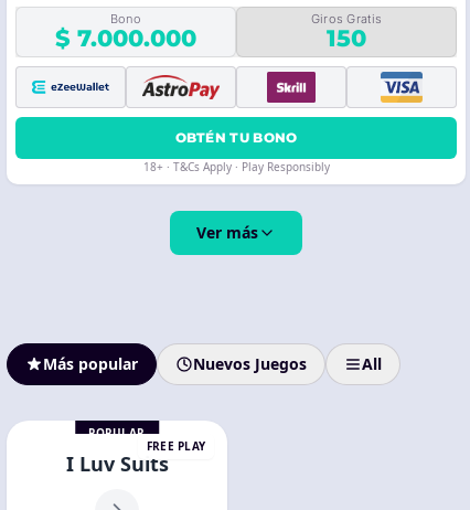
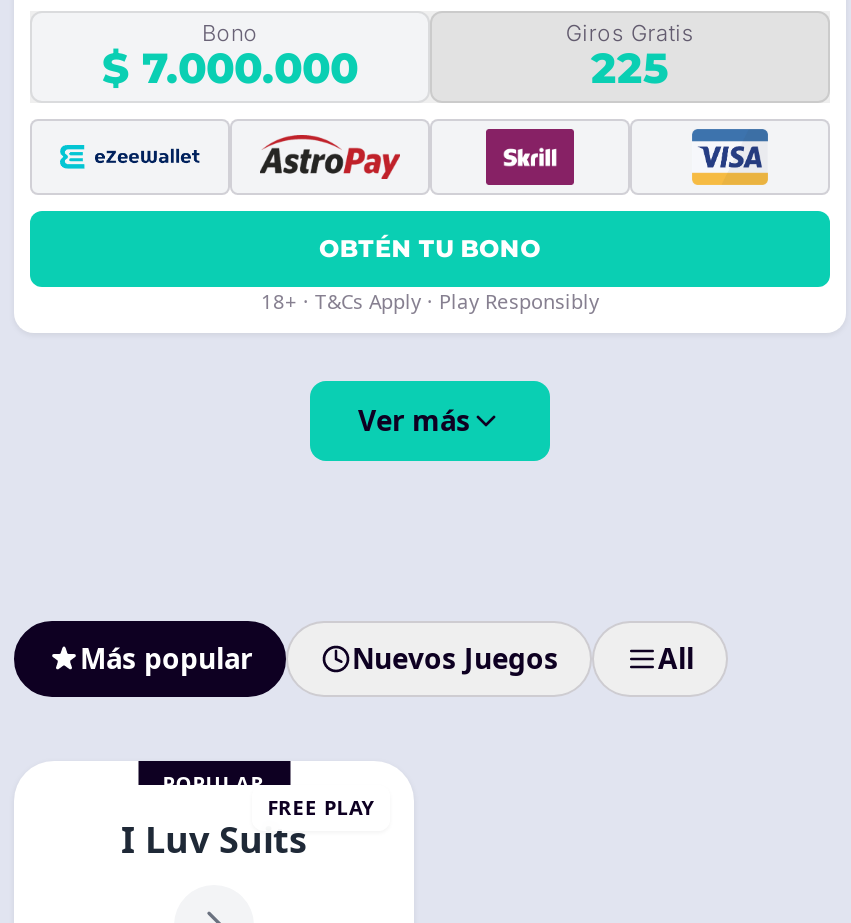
[327,24,366,52] 150 -> [591,43,669,93] 225

